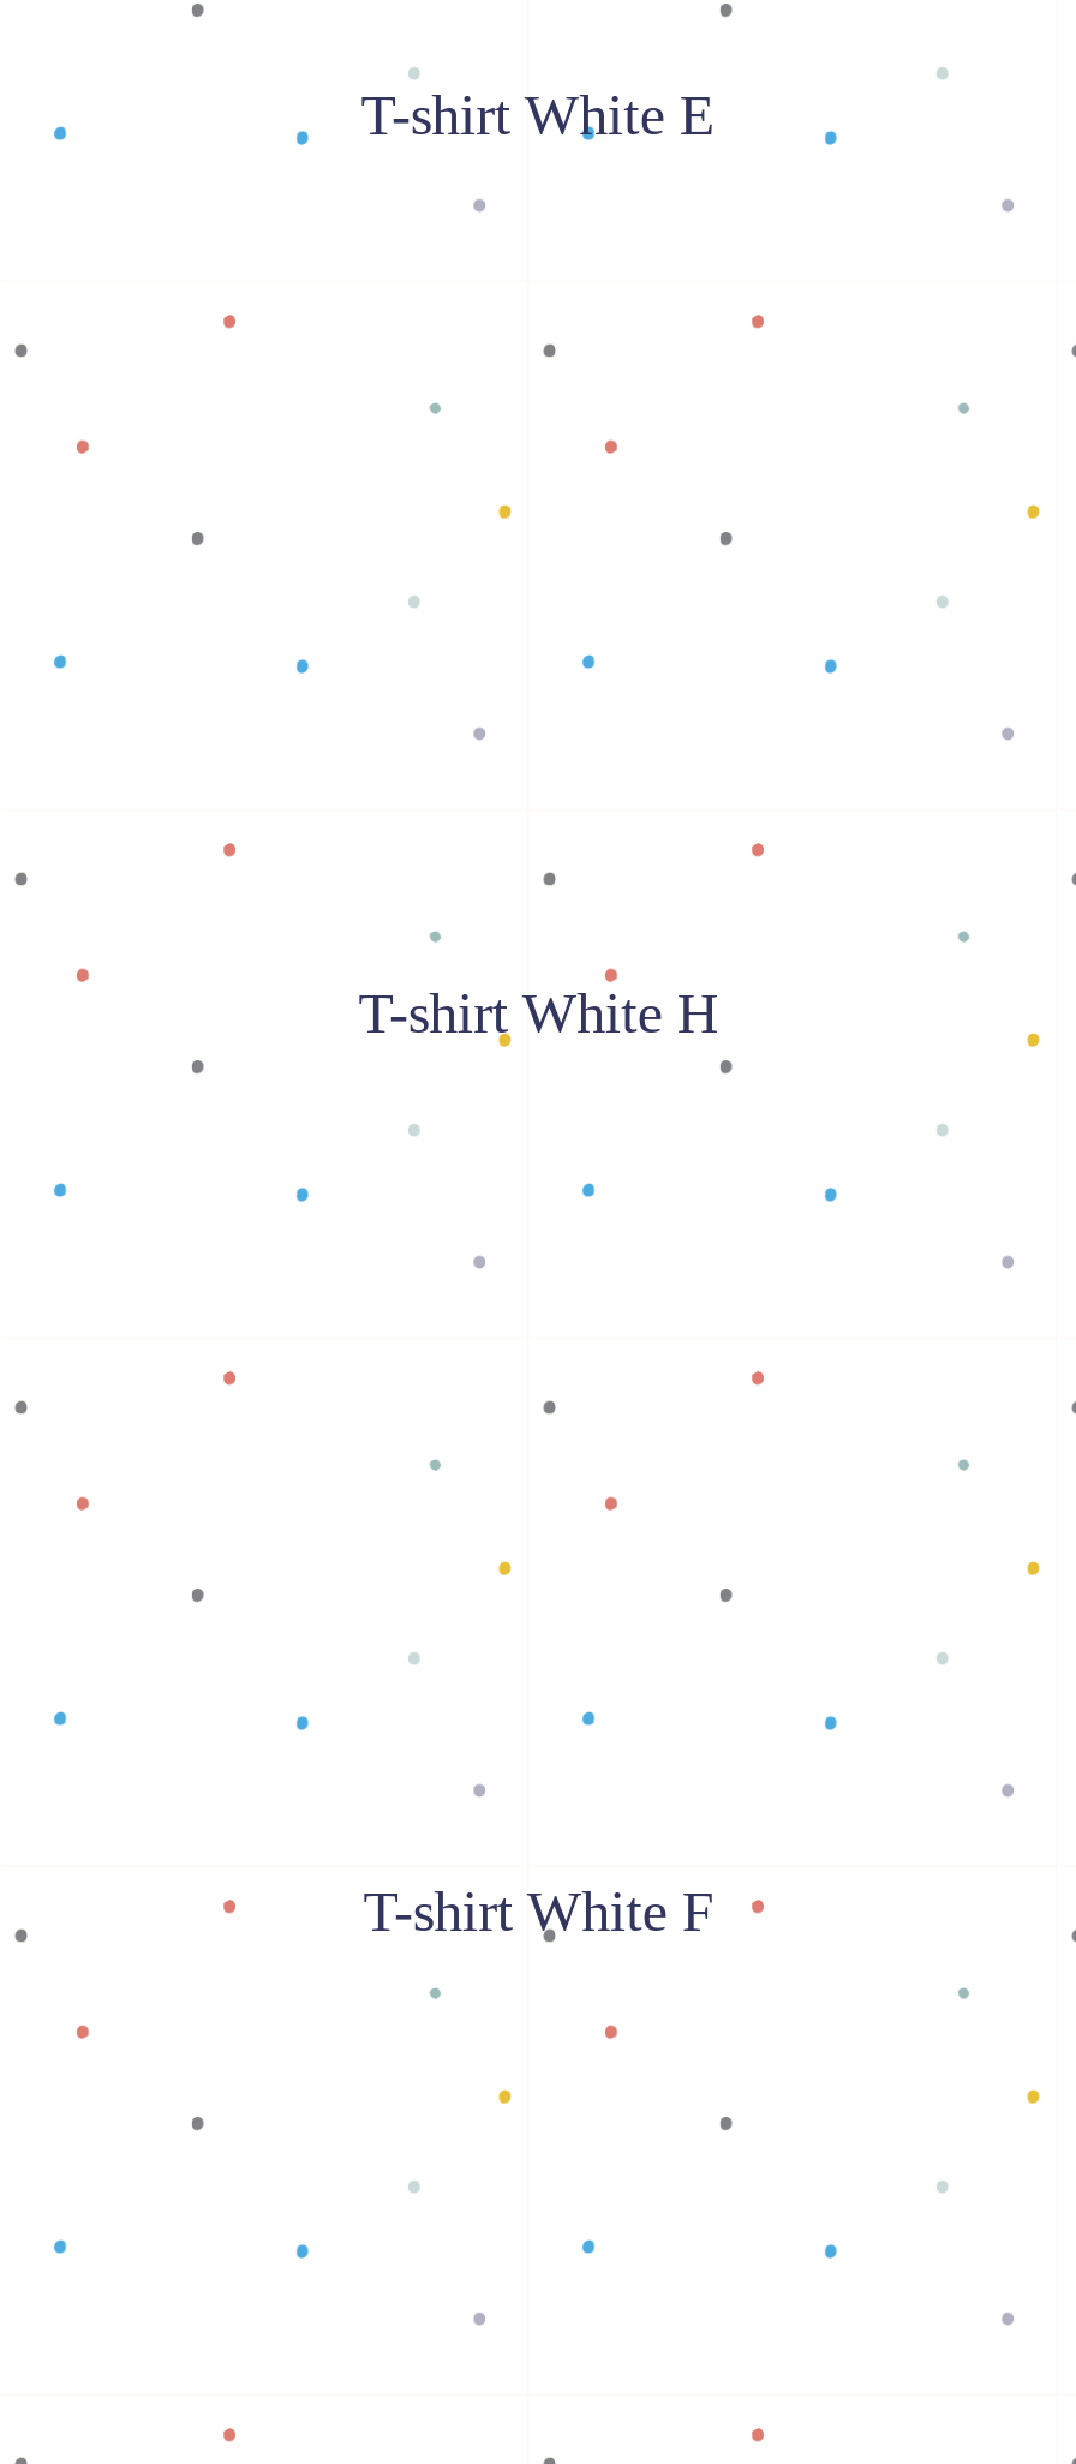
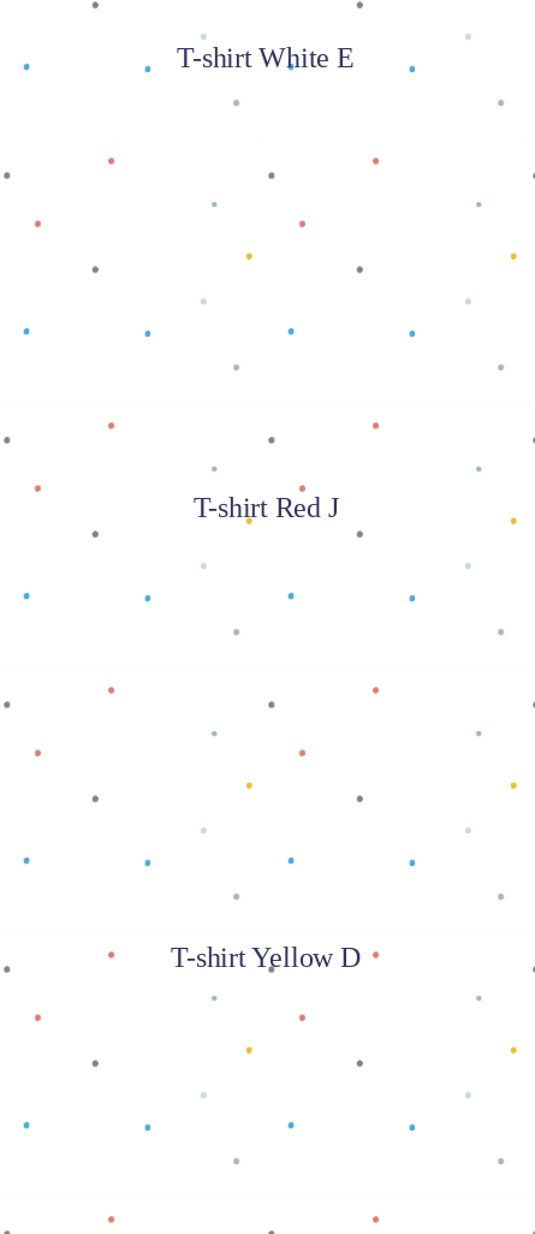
[359,981,717,1044] T-shirt White H -> [193,491,338,523] T-shirt Red J
[363,1879,713,1942] T-shirt White F -> [171,941,360,973] T-shirt Yellow D

